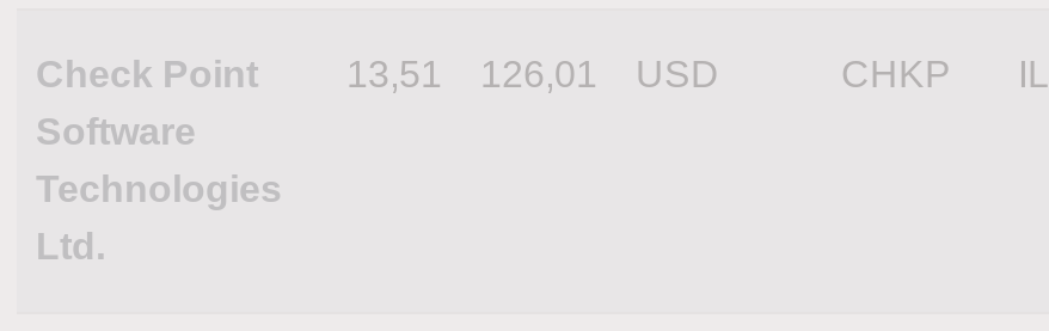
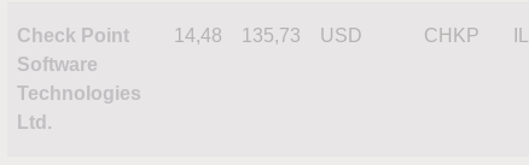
[346,53,442,94] 13,51 -> [174,25,222,46] 14,48
[480,53,597,94] 126,01 -> [242,25,301,46] 135,73

